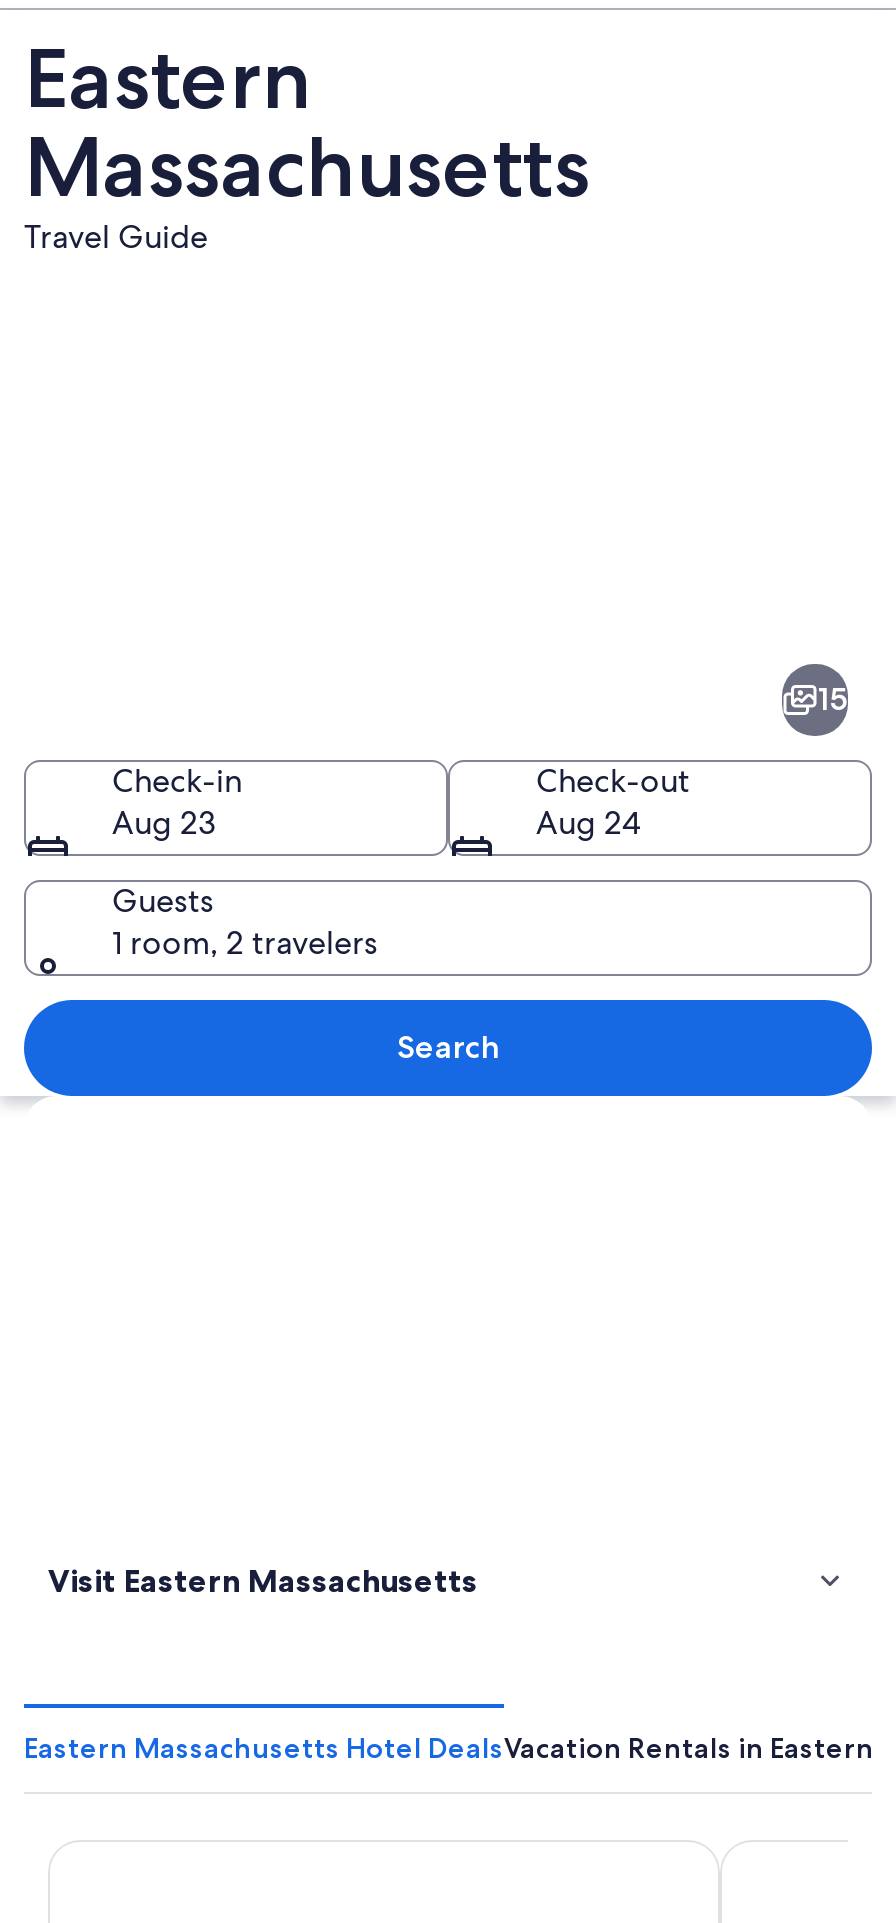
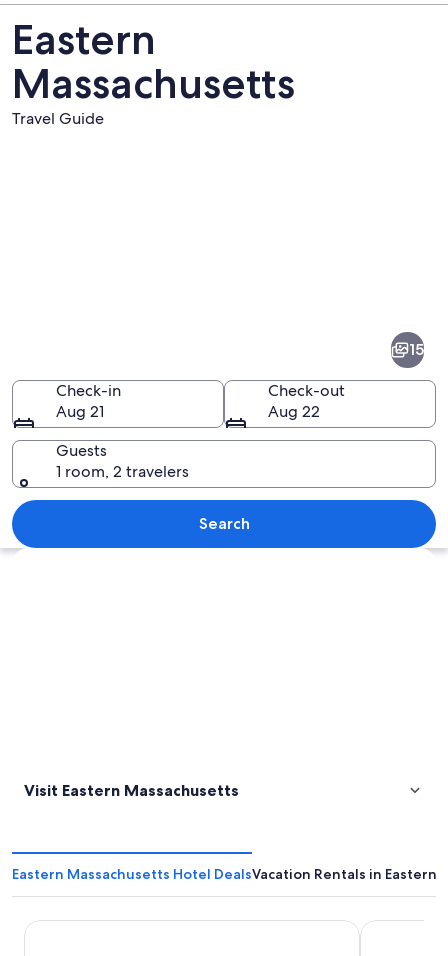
[112,801,216,843] Aug 23 -> [56,400,104,421] Aug 21
[536,801,640,843] Aug 24 -> [268,400,320,421] Aug 22

